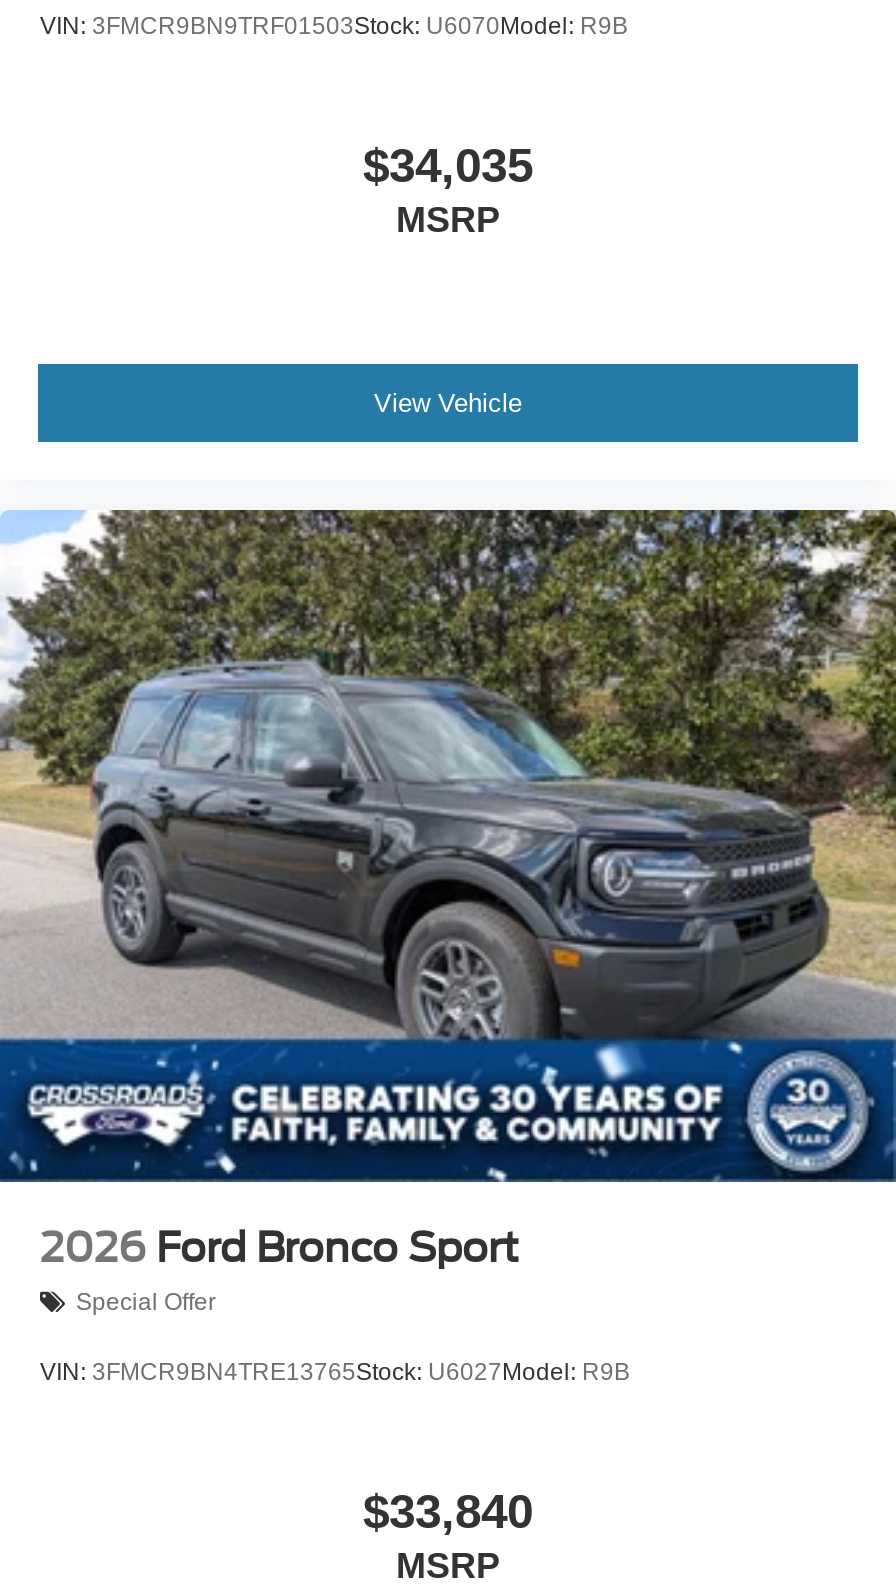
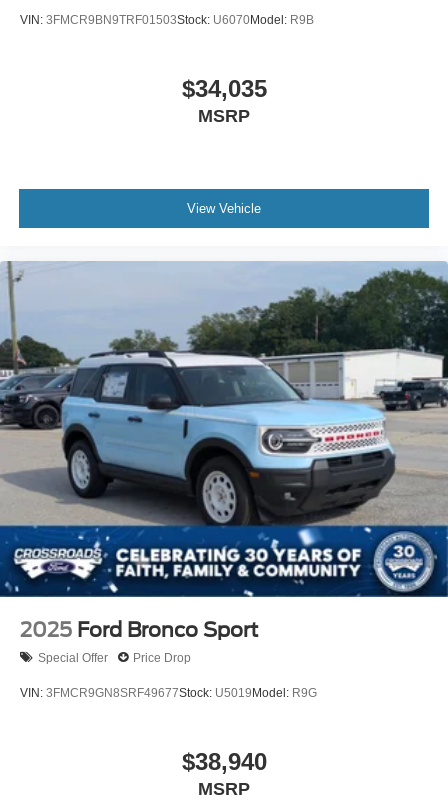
[6,509,890,1041] [image] -> [3,260,445,527] [image]
[40,1224,518,1272] 2026 Ford Bronco Sport -> [20,618,258,642] 2025 Ford Bronco Sport
[40,1358,630,1537] VIN: 3FMCR9BN4TRE13765Stock: U6027Model: R9B | $33,840 -> [20,651,317,775] Price Drop | VIN: 3FMCR9GN8SRF49677Stock: U5019Model: R9G | $38,940

